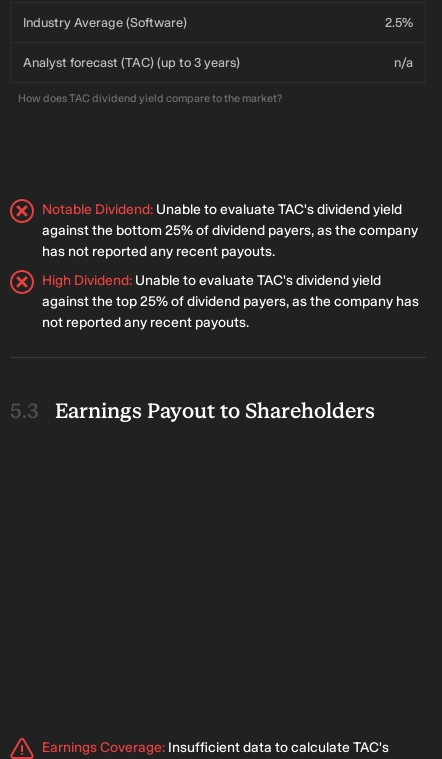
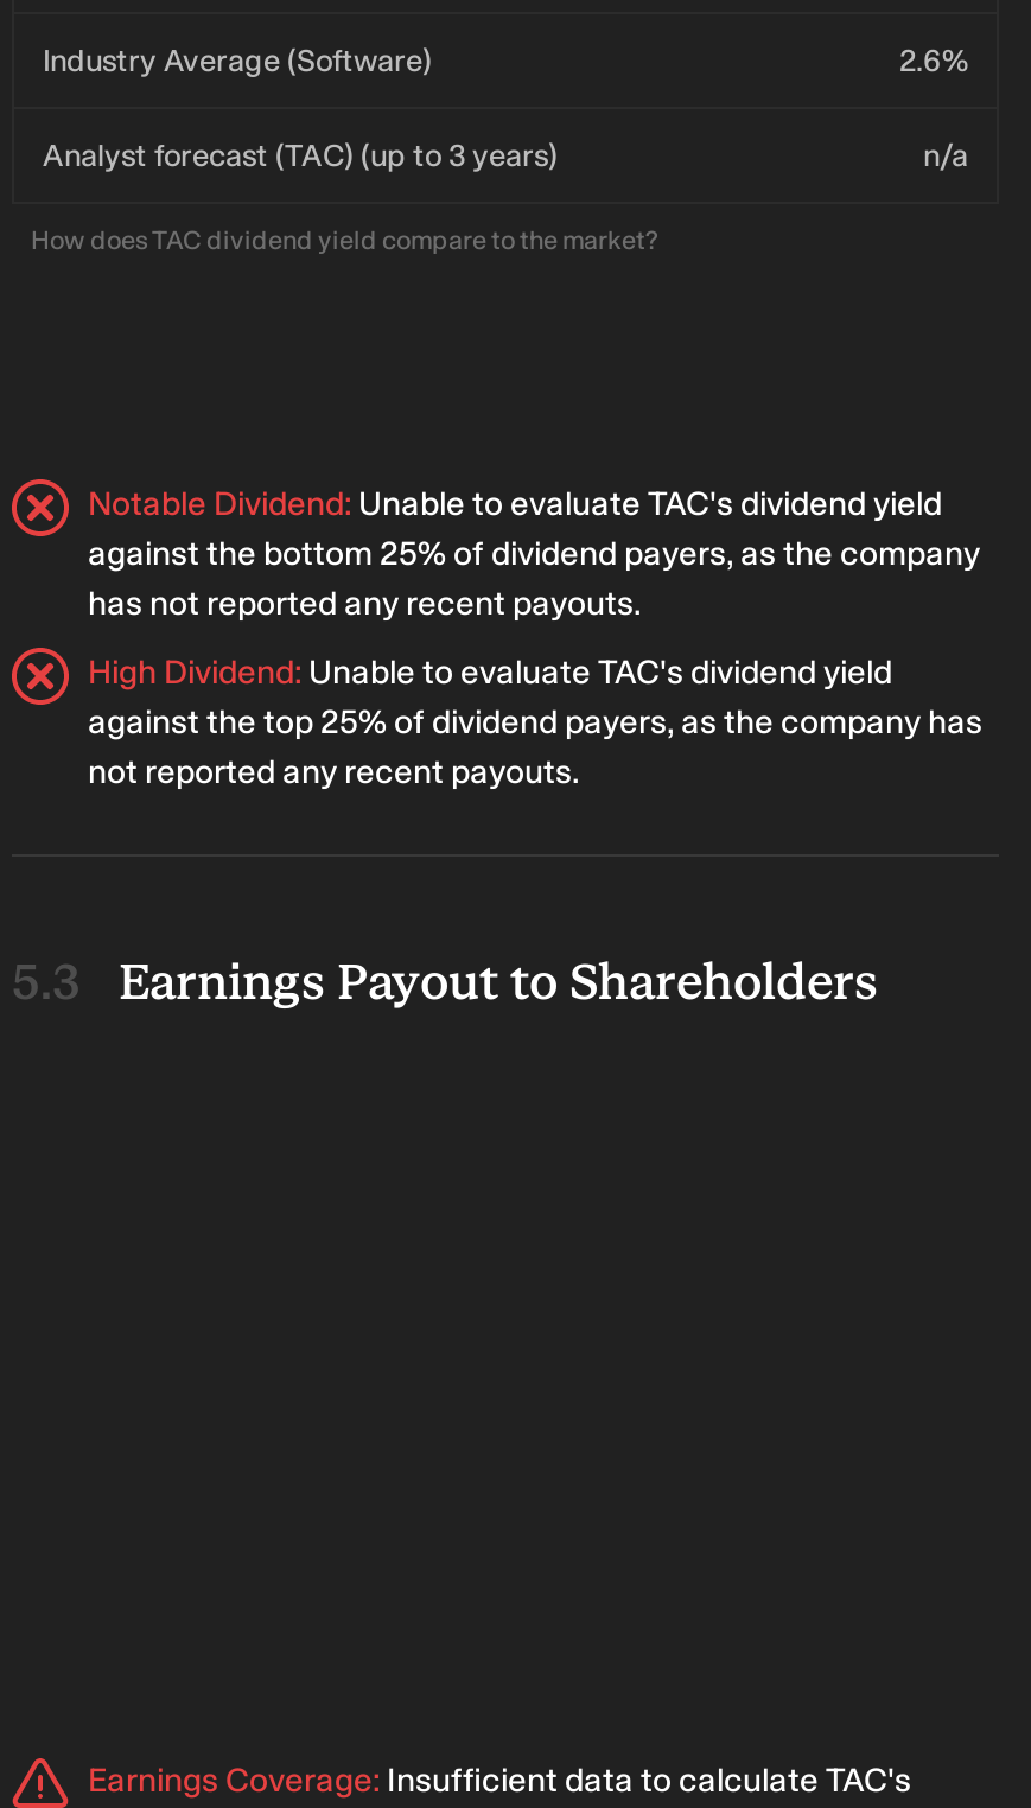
[385,15,413,30] 2.5% -> [899,43,968,78] 2.6%

